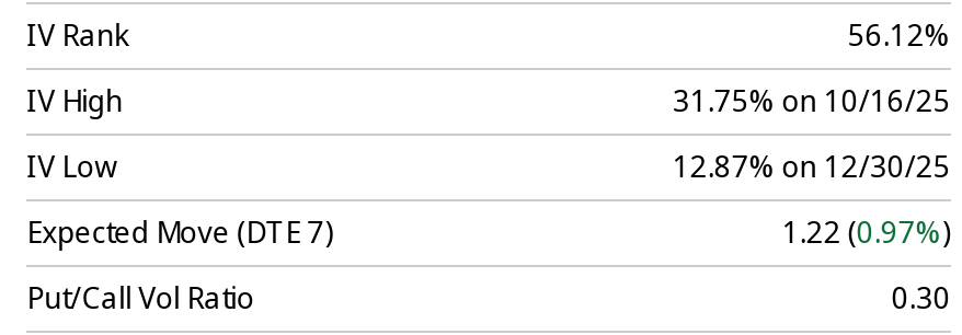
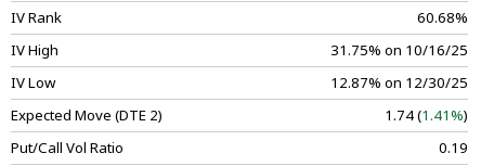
[848,14,951,54] 56.12% -> [417,7,468,27] 60.68%
[27,212,333,251] Expected Move (DTE 7) -> [11,105,163,124] Expected Move (DTE 2)
[782,212,951,251] 1.22 (0.97%) -> [384,105,468,124] 1.74 (1.41%)
[892,277,951,317] 0.30 -> [439,137,468,157] 0.19

